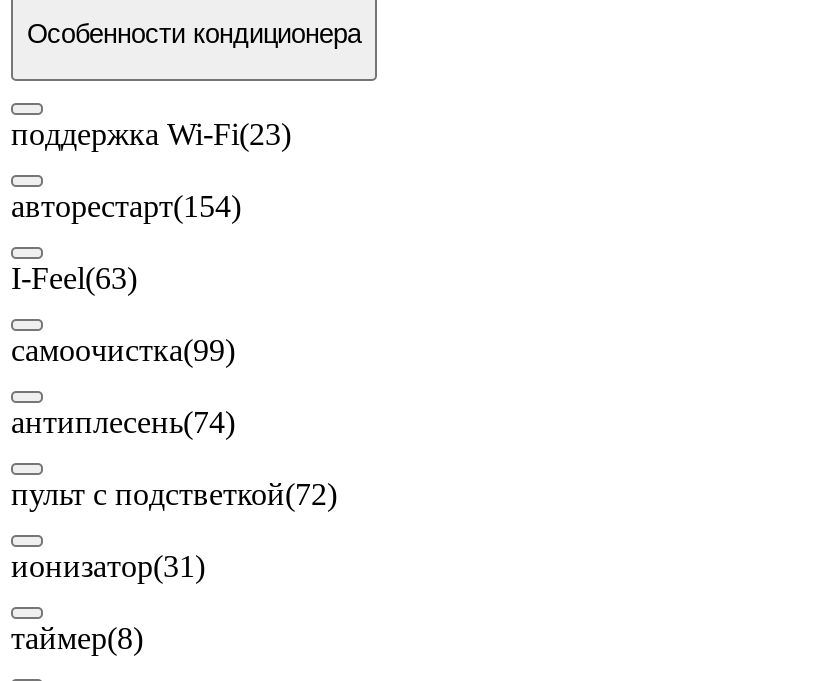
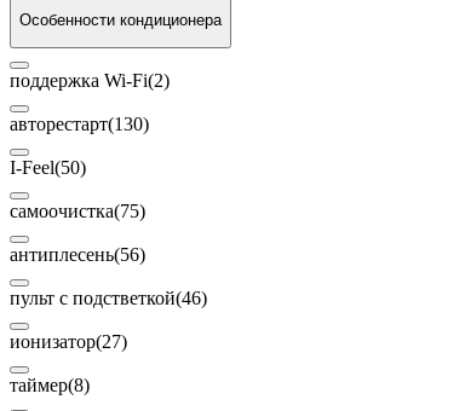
[11,118,291,152] поддержка Wi-Fi(23) -> [10,71,170,91] поддержка Wi-Fi(2)
[11,190,241,224] авторестарт(154) -> [10,114,149,135] авторестарт(130)
[11,262,137,296] I-Feel(63) -> [10,158,86,178] I-Feel(50)
[11,334,235,368] самоочистка(99) -> [10,201,145,222] самоочистка(75)
[11,406,235,440] антиплесень(74) -> [10,245,145,265] антиплесень(56)
[11,478,337,512] пульт с подстветкой(72) -> [10,288,207,309] пульт с подстветкой(46)
[11,550,205,584] ионизатор(31) -> [10,332,127,352] ионизатор(27)

